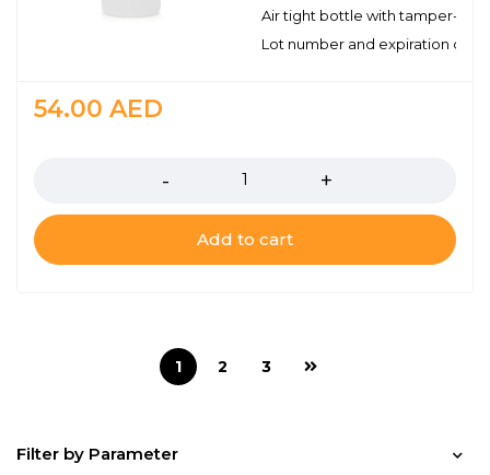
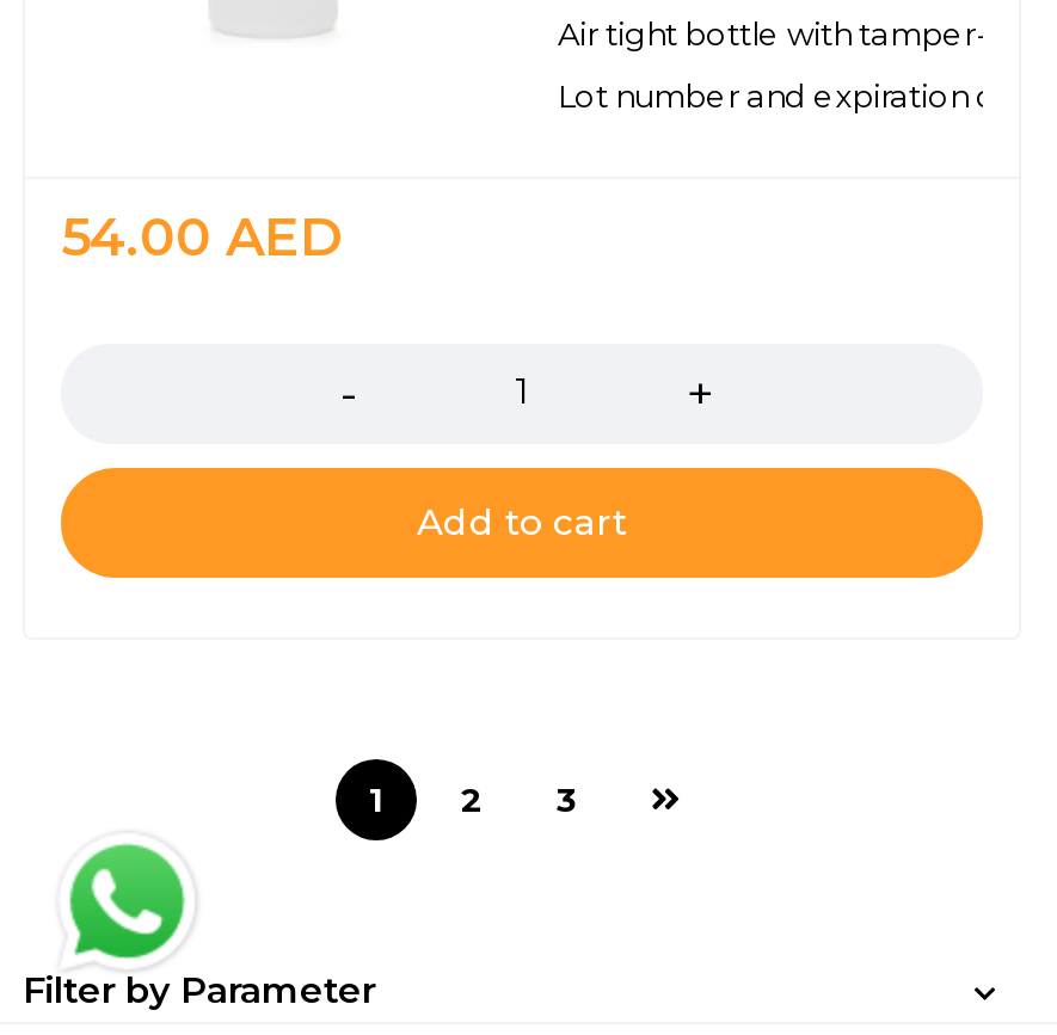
none -> [68,843,188,960] [image]

